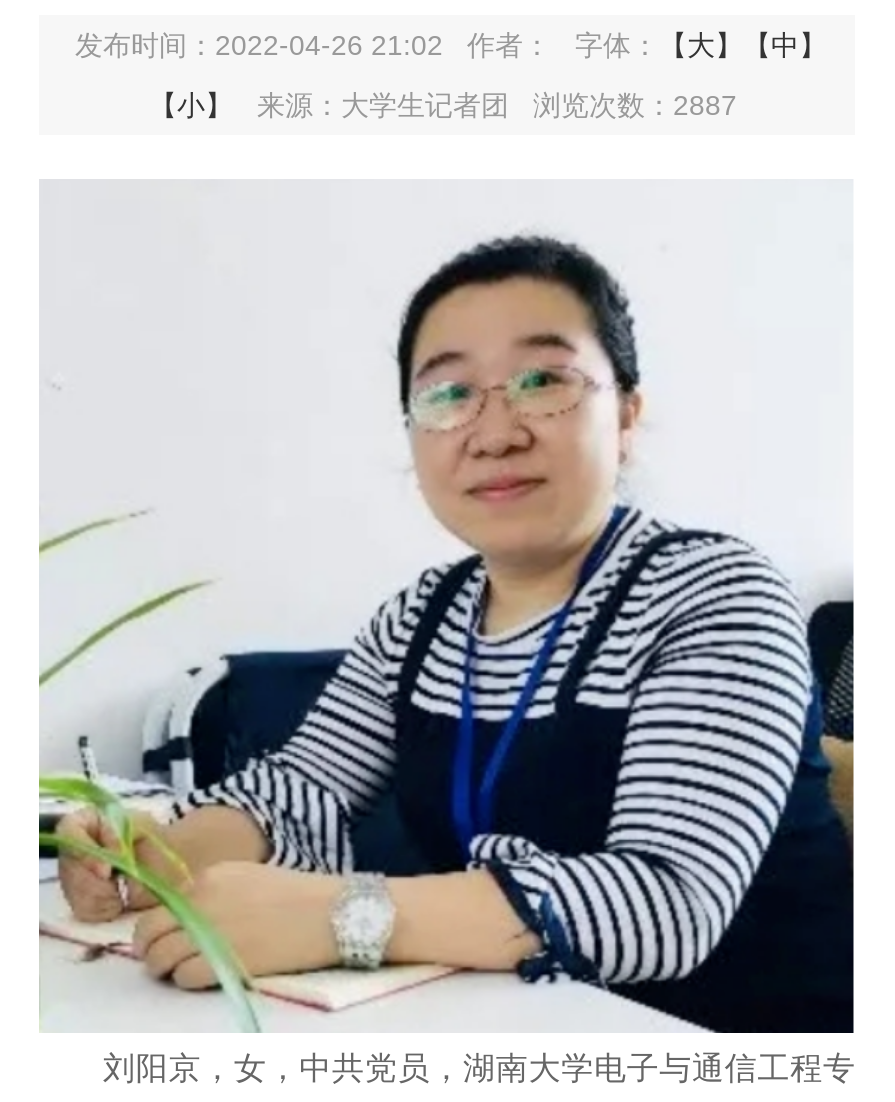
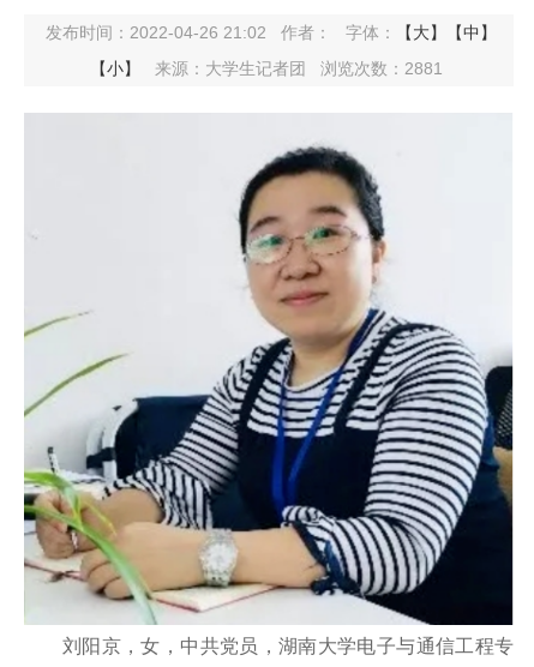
[149,89,737,121] 【小】 来源：大学生记者团 浏览次数：2887 -> [90,59,443,78] 【小】 来源：大学生记者团 浏览次数：2881

